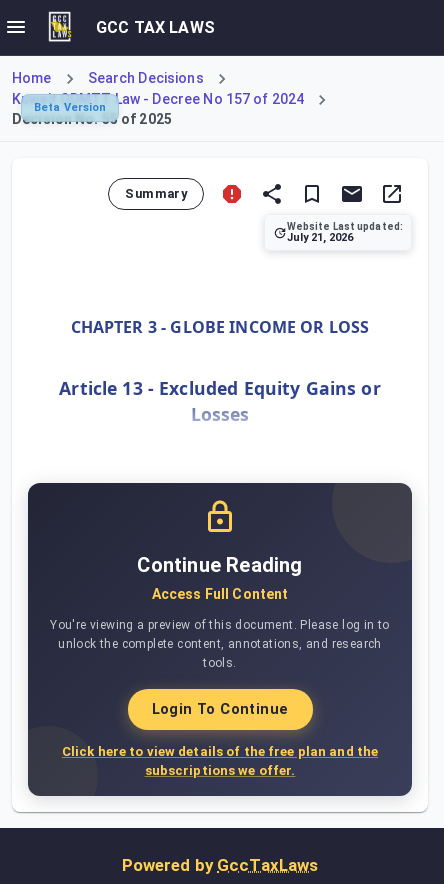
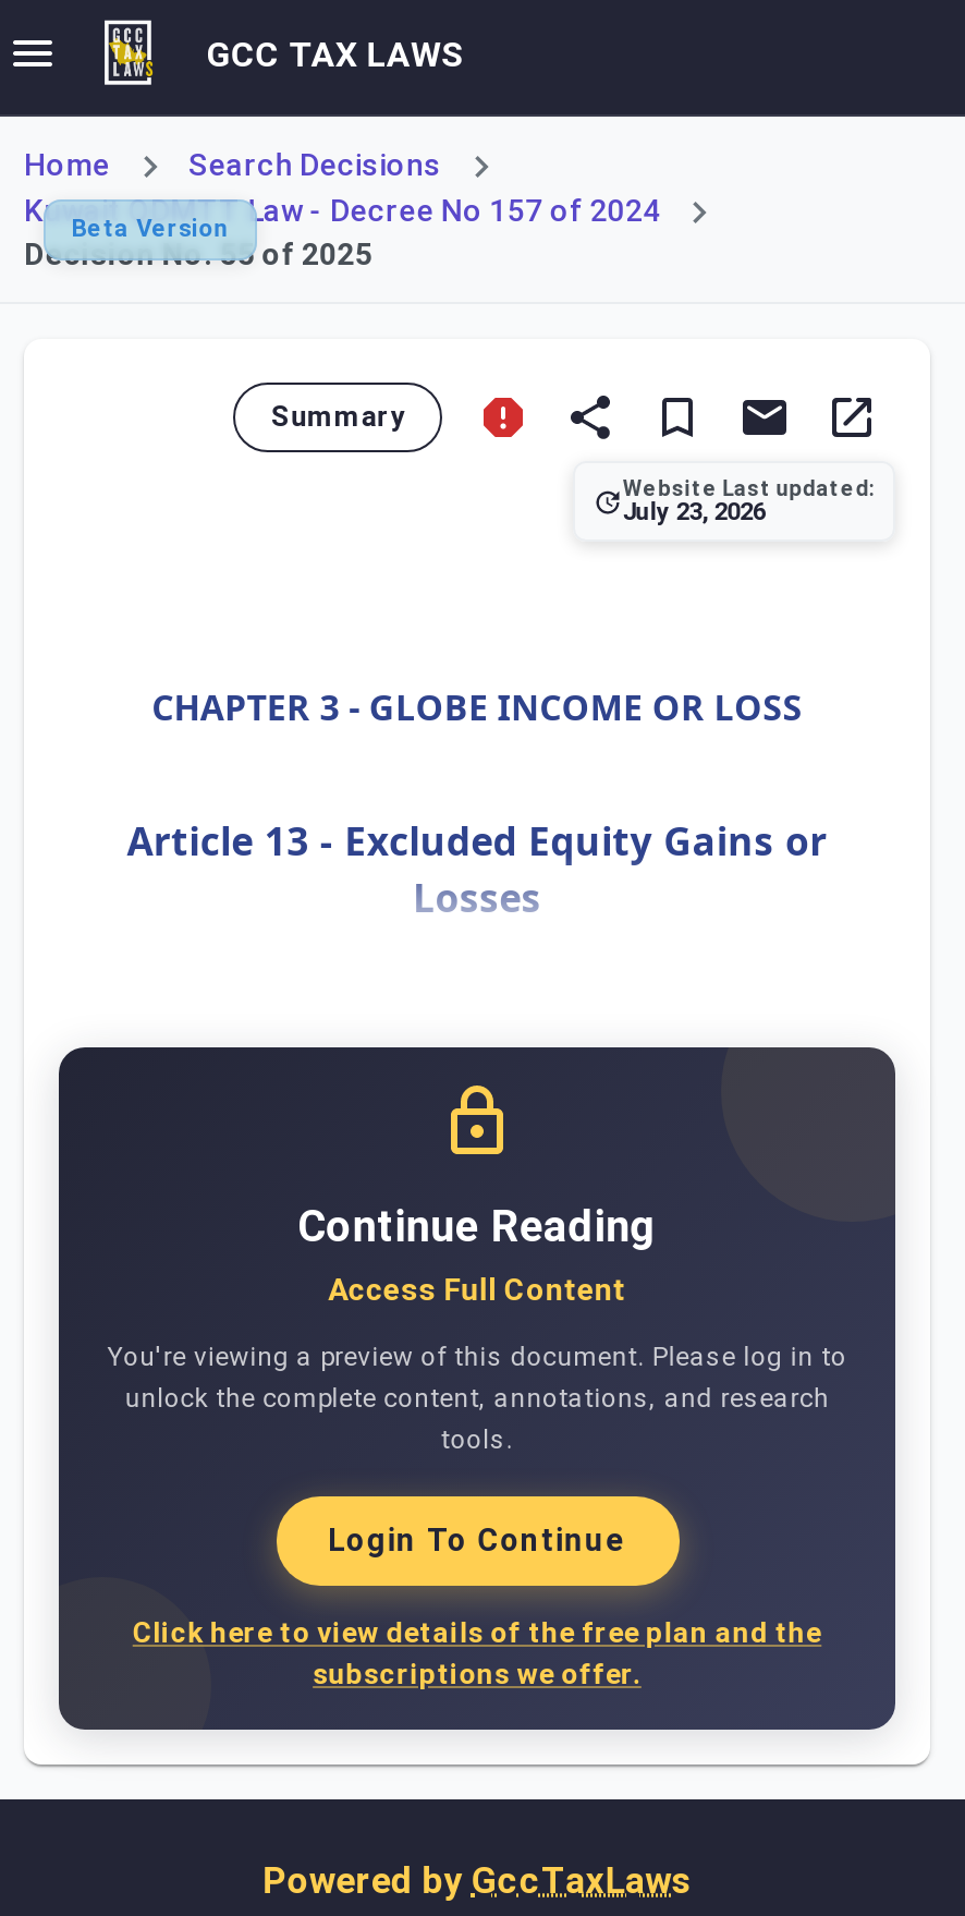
[287,231,352,244] July 21, 2026 -> [623,498,765,526] July 23, 2026

